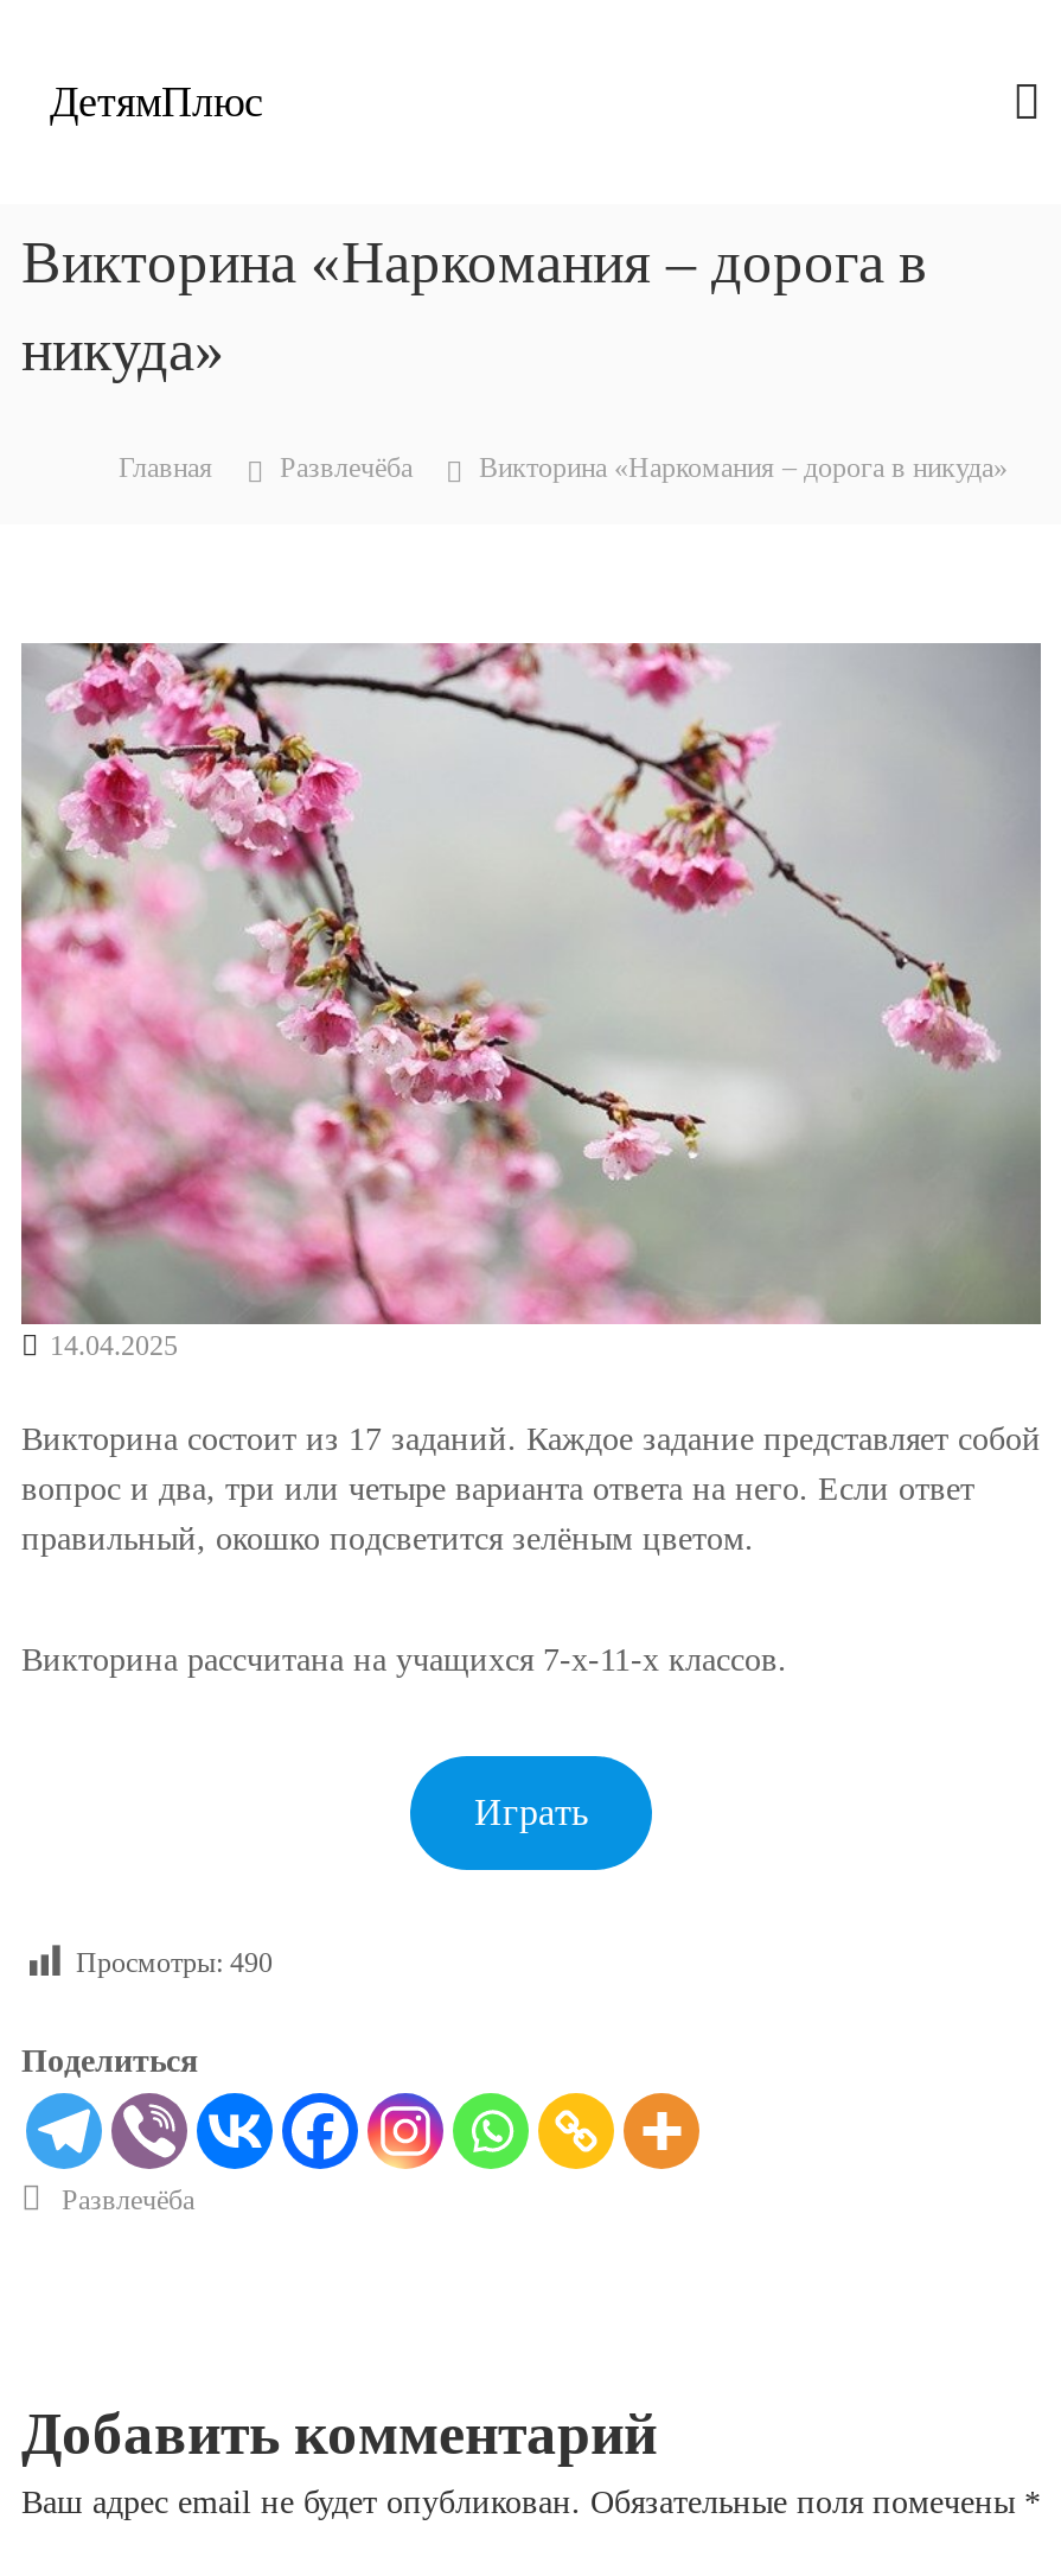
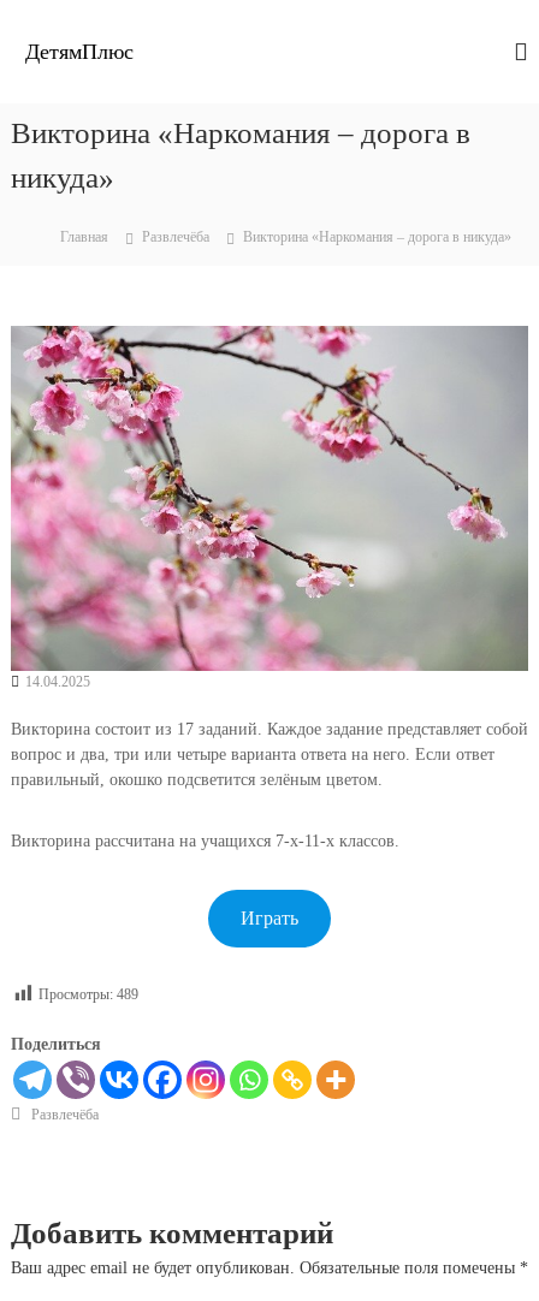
[76,1946,273,1979] Просмотры: 490 -> [38,986,138,1003] Просмотры: 489

